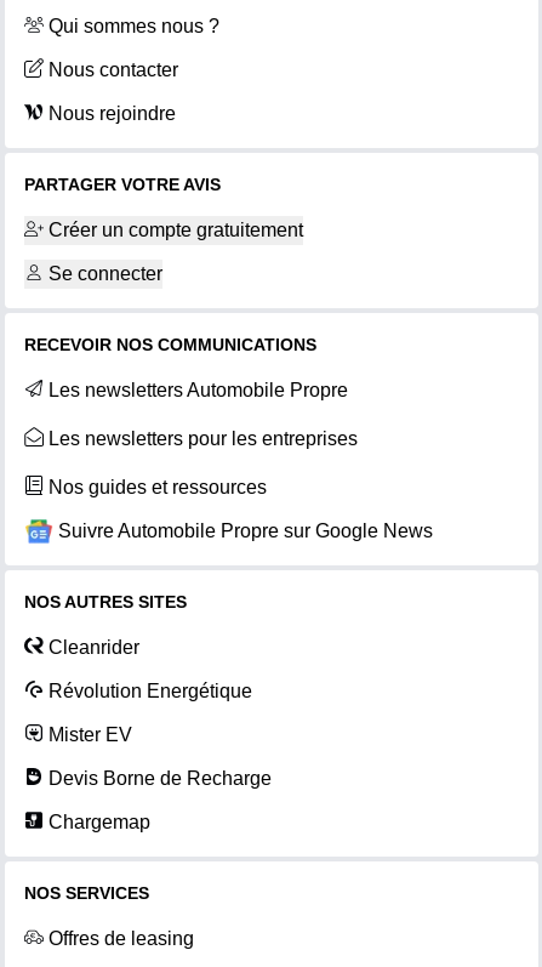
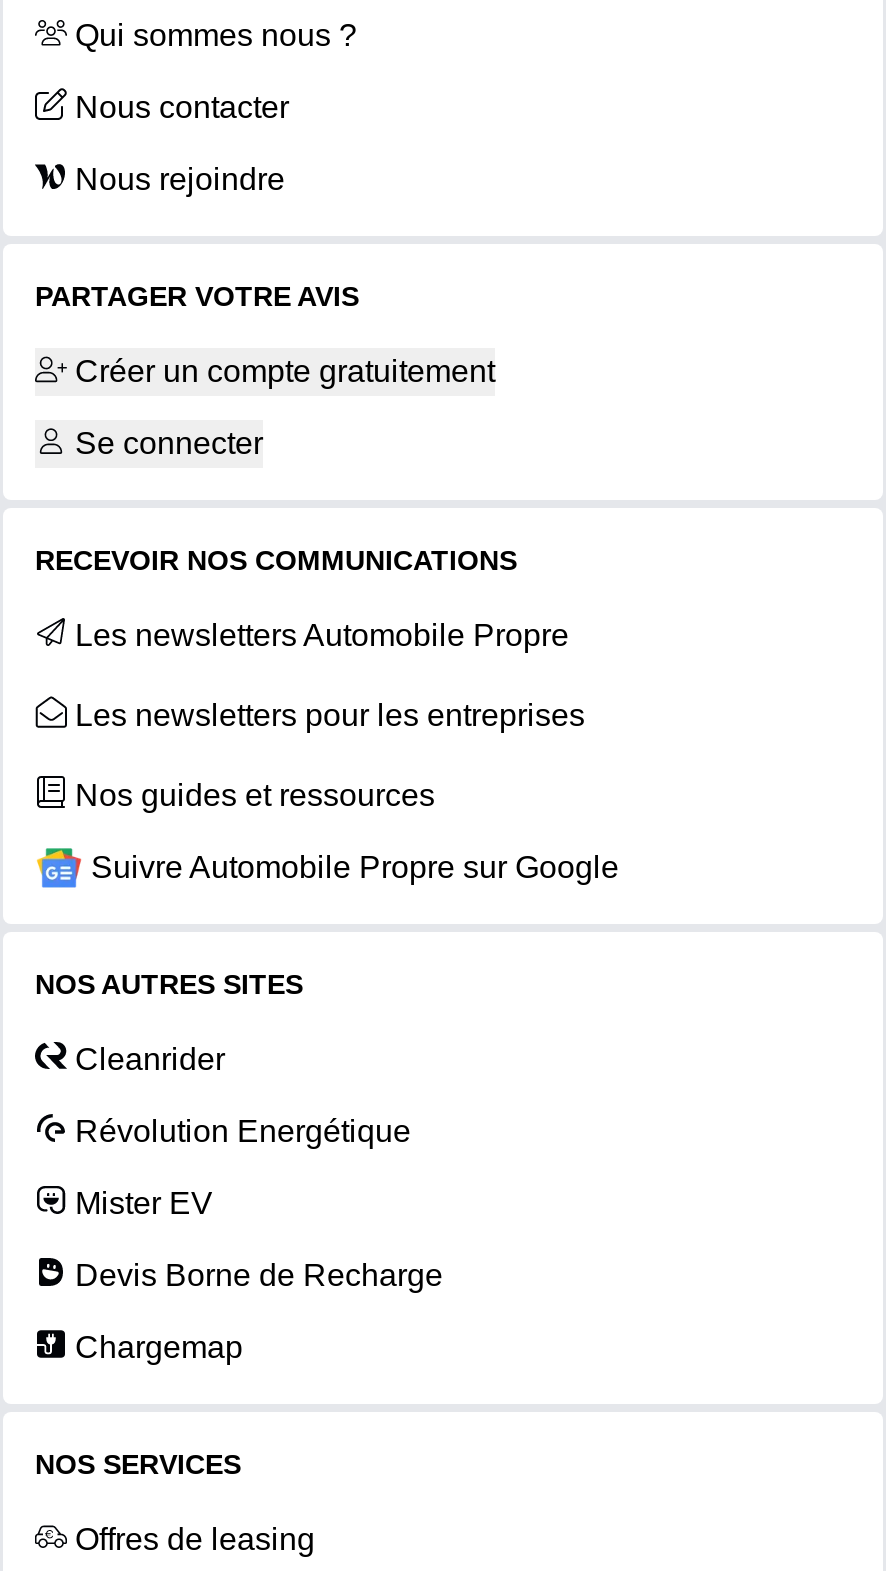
[58,520,433,541] Suivre Automobile Propre sur Google News -> [91,850,619,884] Suivre Automobile Propre sur Google

